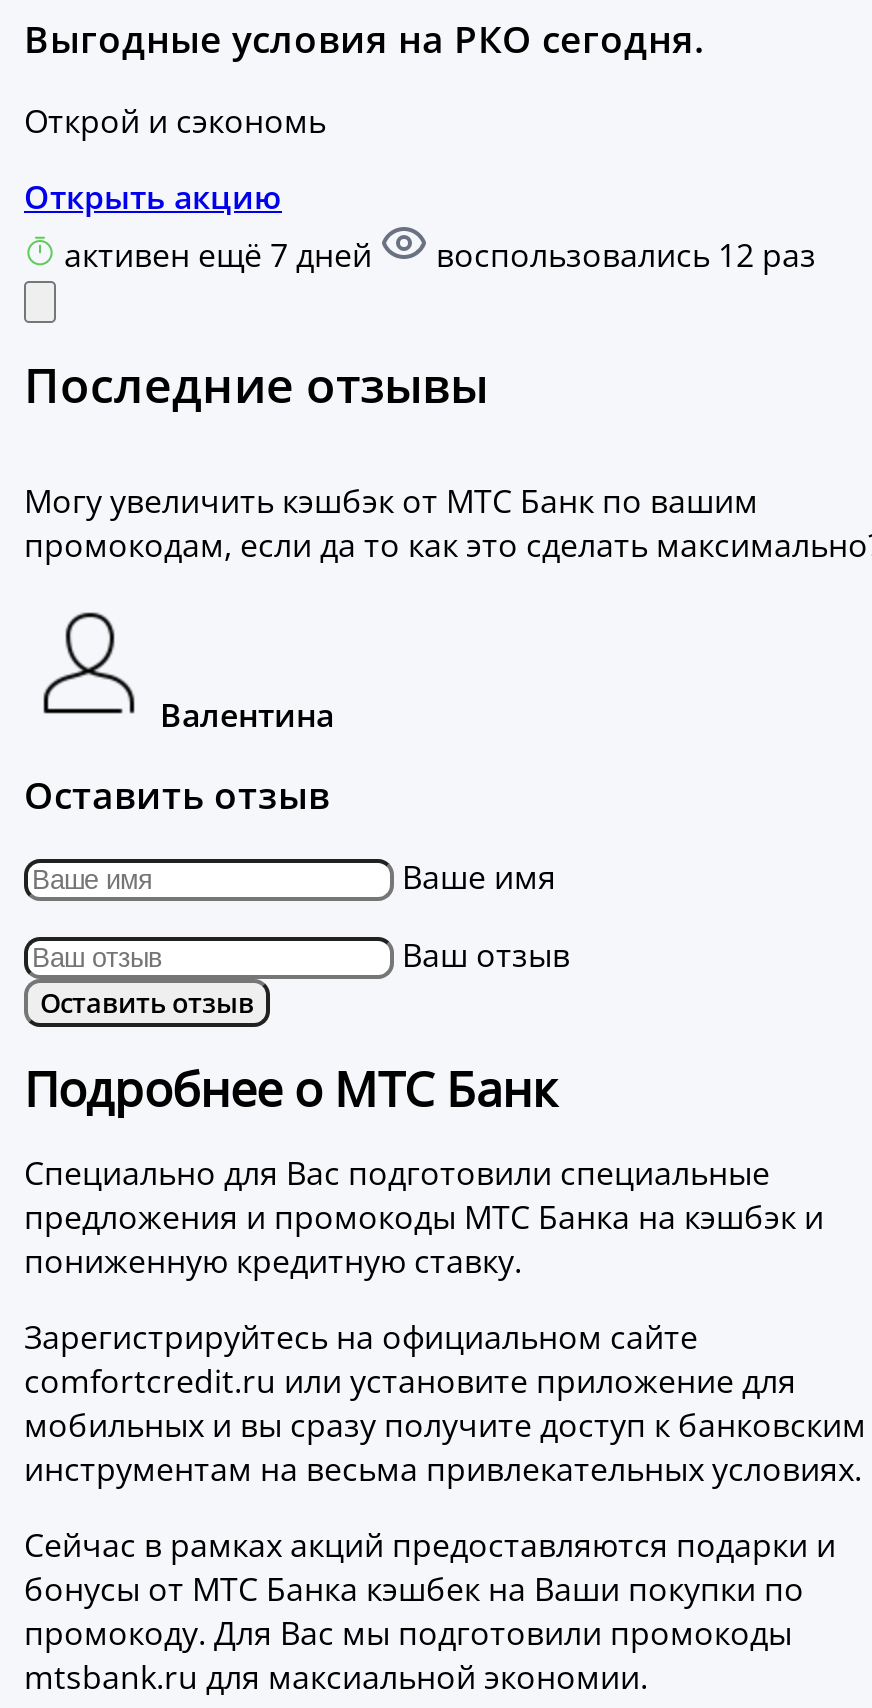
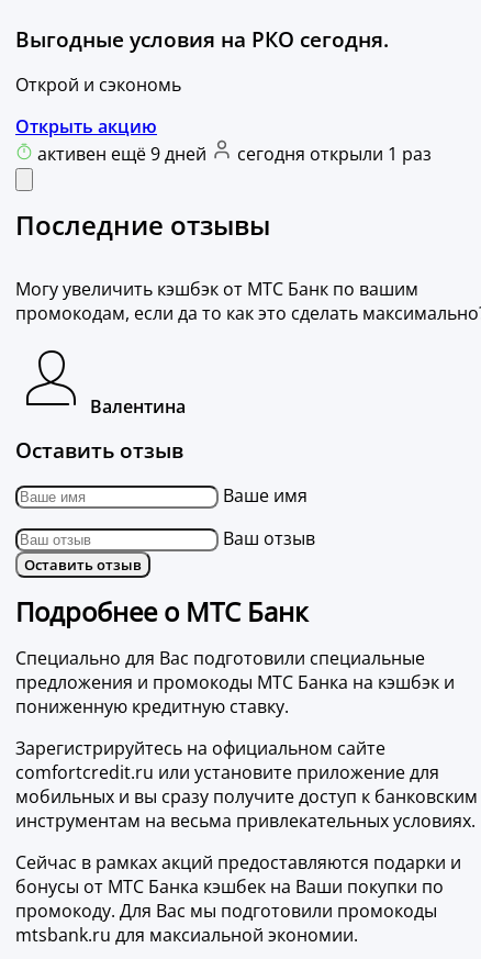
[64,233,816,277] активен ещё 7 дней | воспользовались 12 раз -> [37,142,432,166] активен ещё 9 дней | сегодня открыли 1 раз

